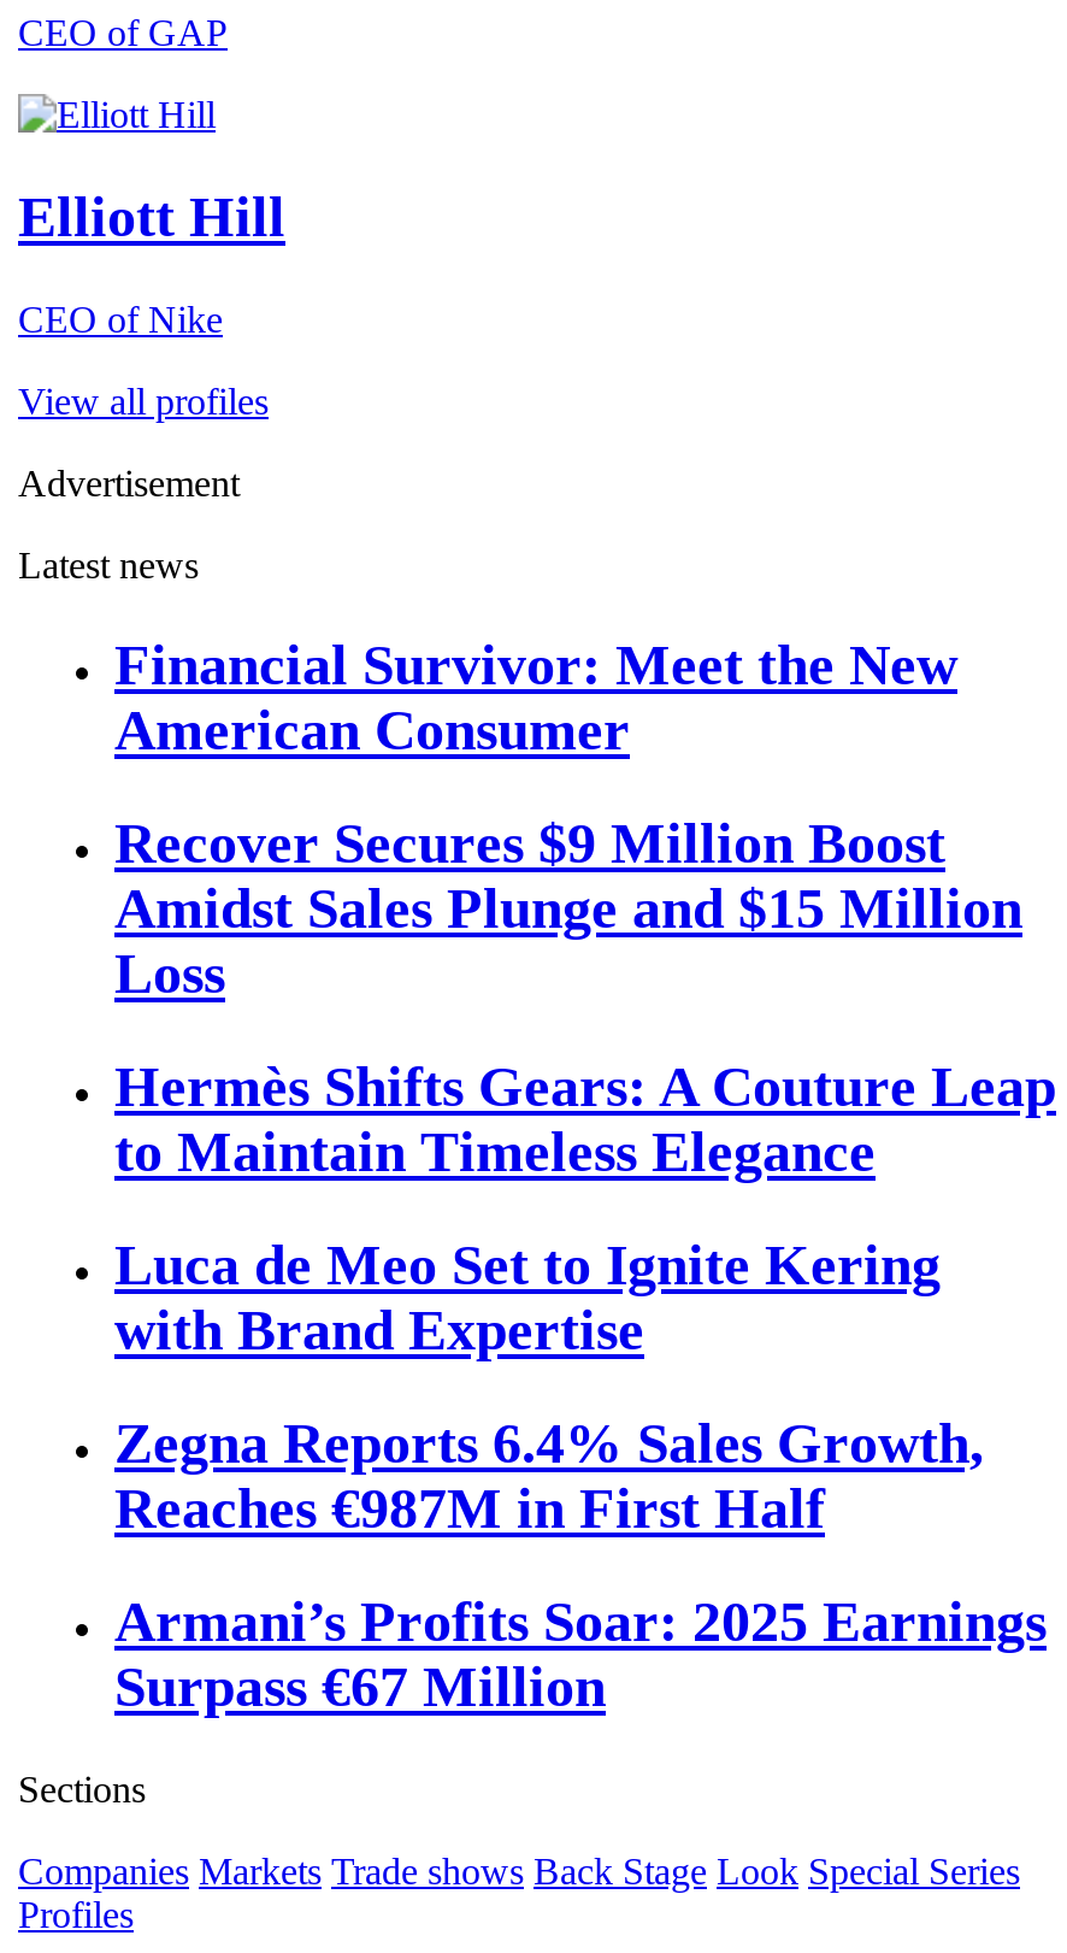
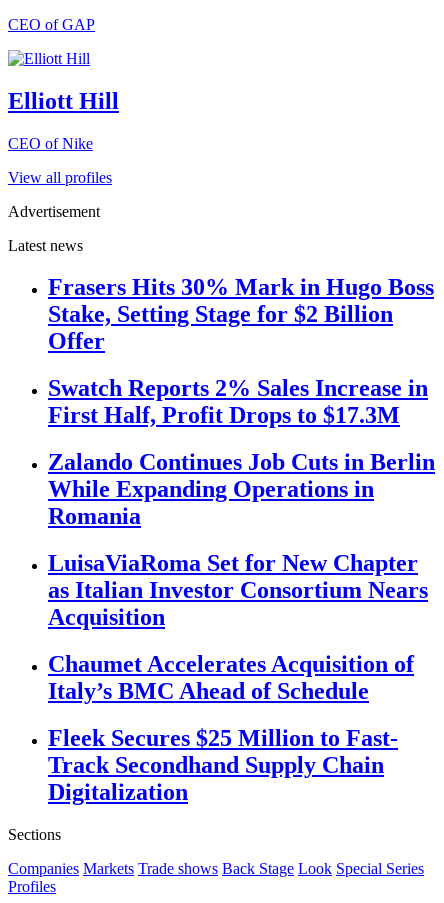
[114,635,957,762] Financial Survivor: Meet the New | American Consumer -> [48,274,434,354] Frasers Hits 30% Mark in Hugo Boss | Stake, Setting Stage for $2 Billion | Offer
[114,813,1022,1006] Recover Secures $9 Million Boost | Amidst Sales Plunge and $15 Million | Loss -> [48,375,428,428] Swatch Reports 2% Sales Increase in | First Half, Profit Drops to $17.3M
[114,1056,1056,1184] Hermès Shifts Gears: A Couture Leap | to Maintain Timeless Elegance -> [48,449,435,529] Zalando Continues Job Cuts in Berlin | While Expanding Operations in | Romania
[114,1234,941,1362] Luca de Meo Set to Ignite Kering | with Brand Expertise -> [48,550,428,630] LuisaViaRoma Set for New Chapter | as Italian Investor Consortium Nears | Acquisition
[114,1412,984,1540] Zegna Reports 6.4% Sales Growth, | Reaches €987M in First Half -> [48,651,414,704] Chaumet Accelerates Acquisition of | Italy’s BMC Ahead of Schedule
[114,1590,1047,1718] Armani’s Profits Soar: 2025 Earnings | Surpass €67 Million -> [48,725,398,805] Fleek Secures $25 Million to Fast- | Track Secondhand Supply Chain | Digitalization

